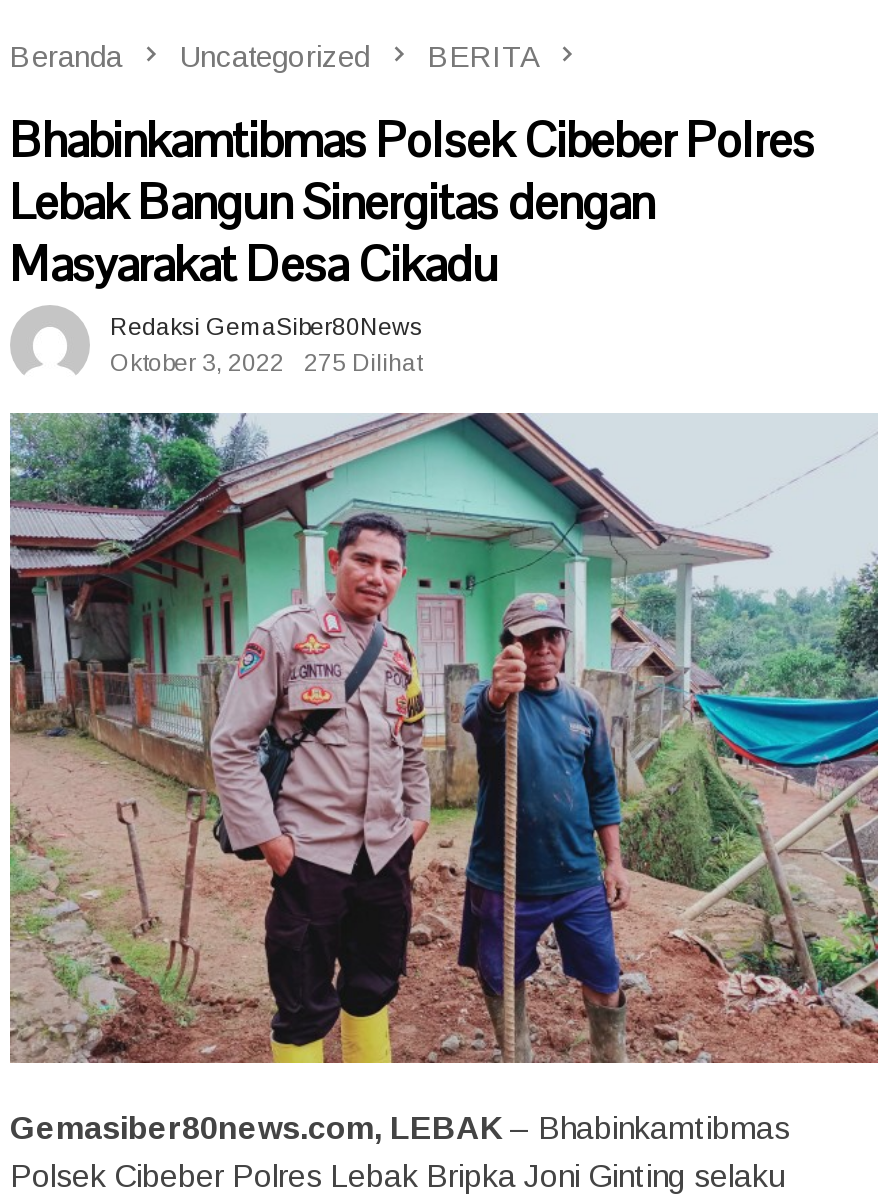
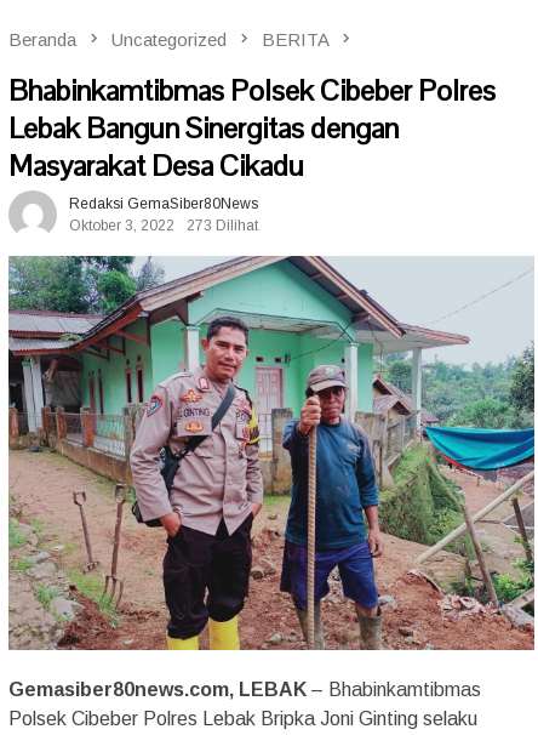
[110,348,422,376] Oktober 3, 2022 275 Dilihat -> [69,217,258,234] Oktober 3, 2022 273 Dilihat

